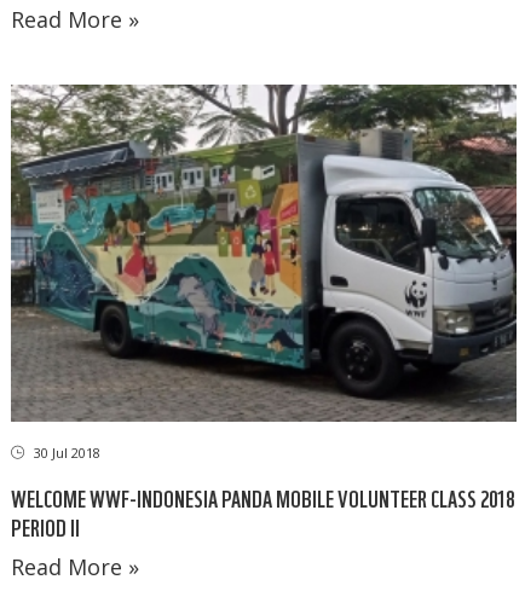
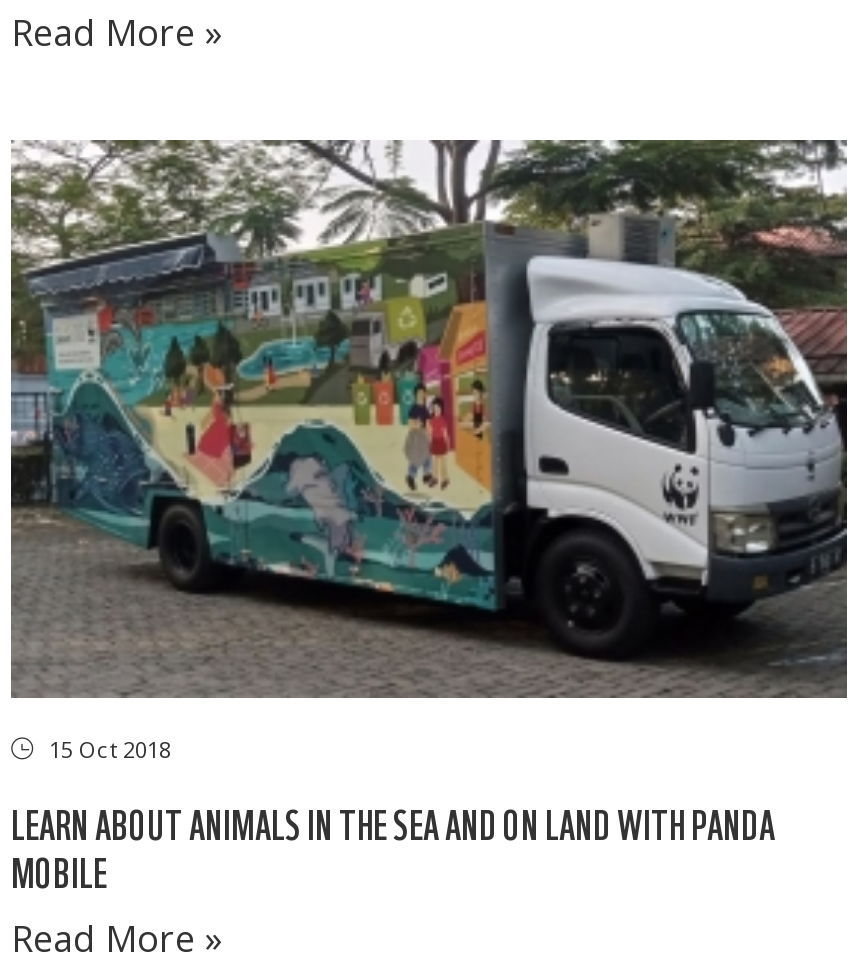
[30,444,100,462] 30 Jul 2018 -> [43,734,171,764] 15 Oct 2018
[11,482,514,542] WELCOME WWF-INDONESIA PANDA MOBILE VOLUNTEER CLASS 2018 | PERIOD II -> [11,798,775,896] LEARN ABOUT ANIMALS IN THE SEA AND ON LAND WITH PANDA | MOBILE

